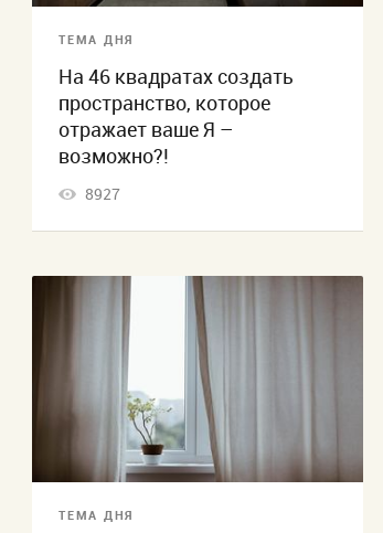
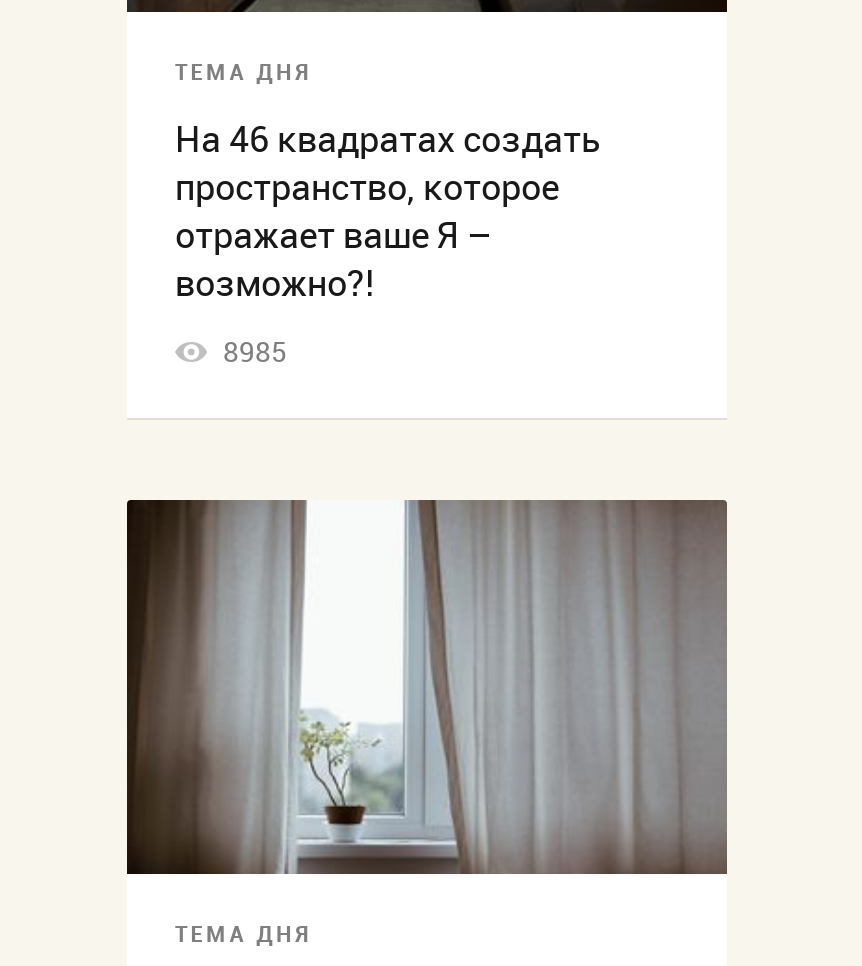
[85,185,120,203] 8927 -> [223,336,287,368] 8985

